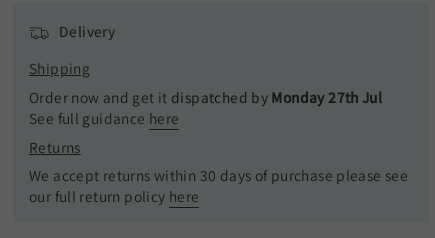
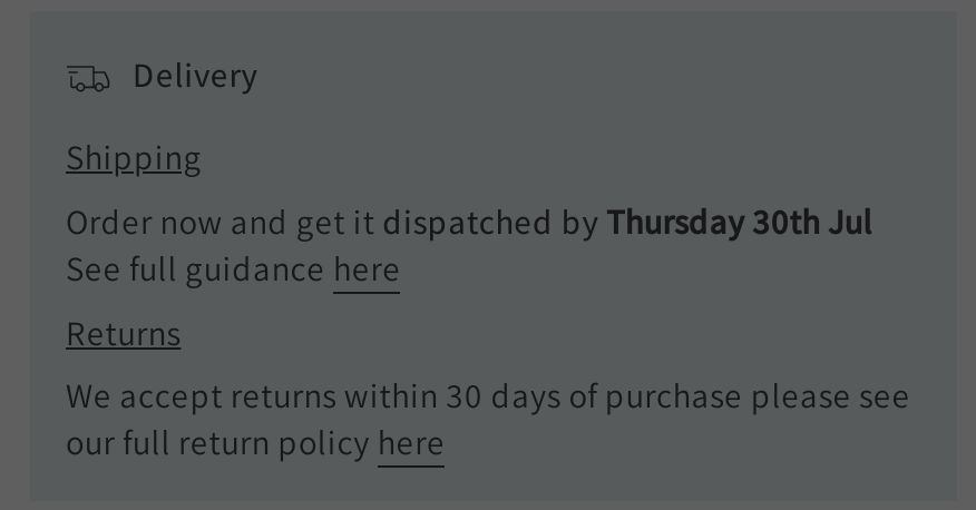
[29,87,382,107] Order now and get it dispatched by Monday 27th Jul -> [66,198,872,243] Order now and get it dispatched by Thursday 30th Jul

